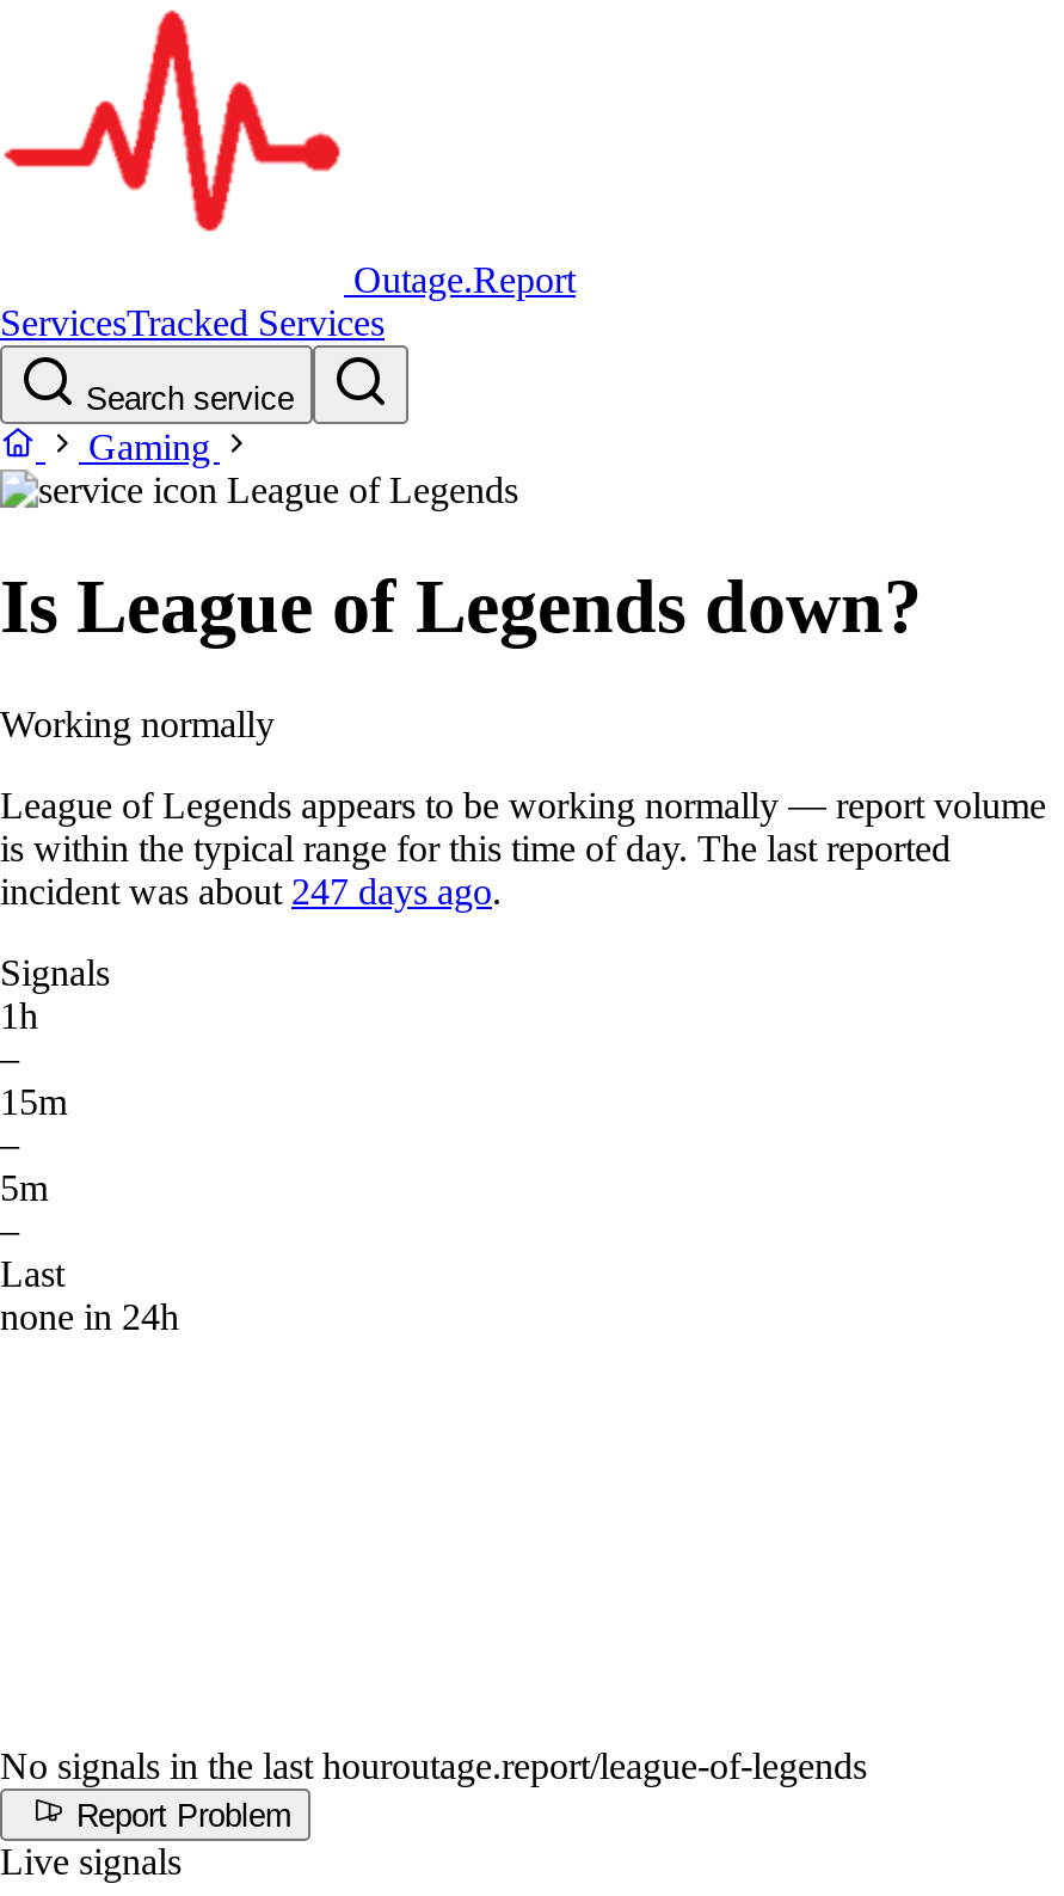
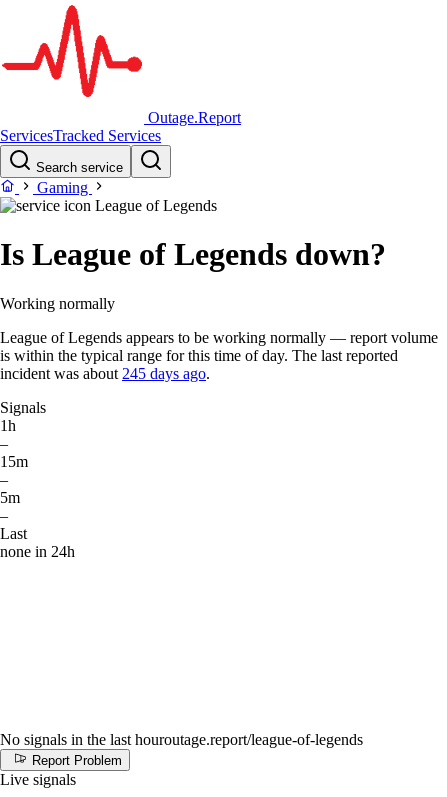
[0,871,502,911] incident was about 247 days ago. -> [0,365,210,382] incident was about 245 days ago.

